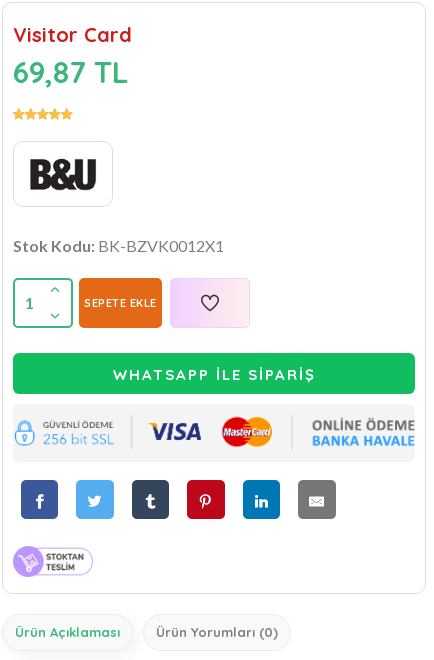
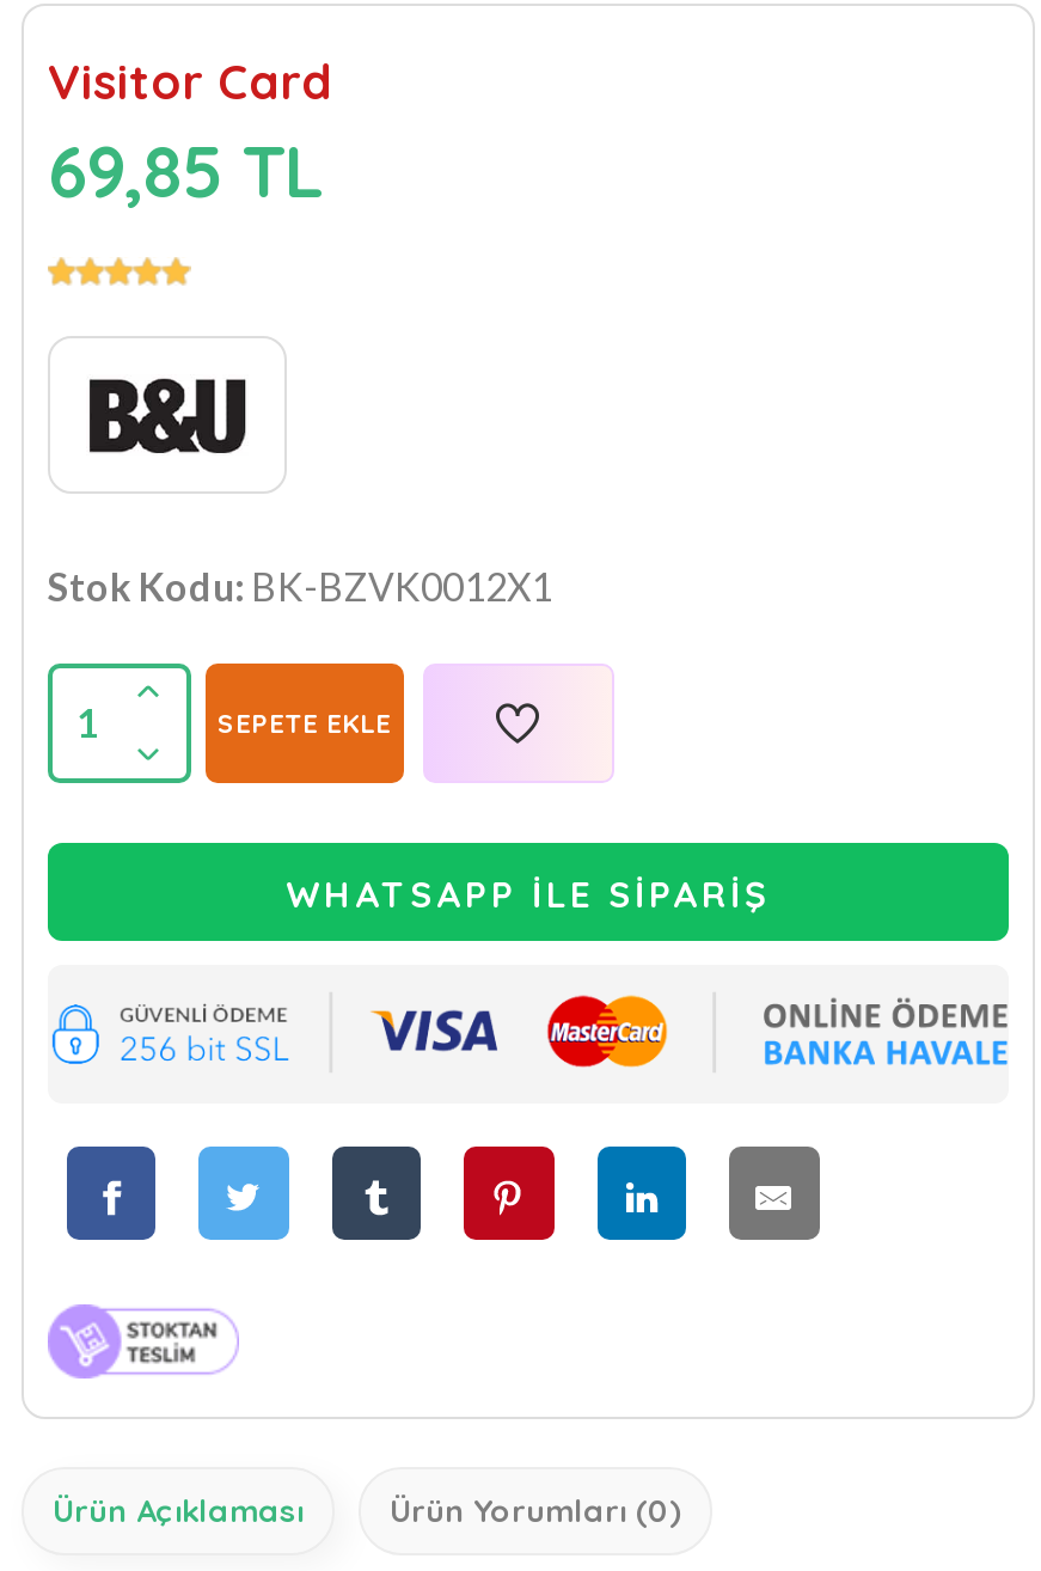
[13,53,129,91] 69,87 TL -> [48,126,325,216] 69,85 TL

